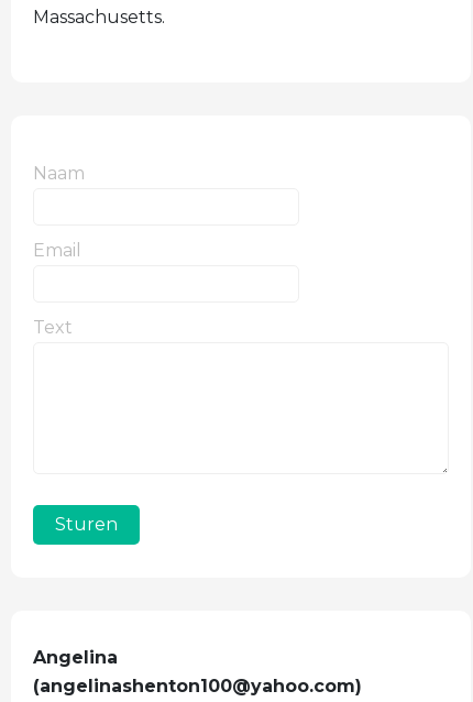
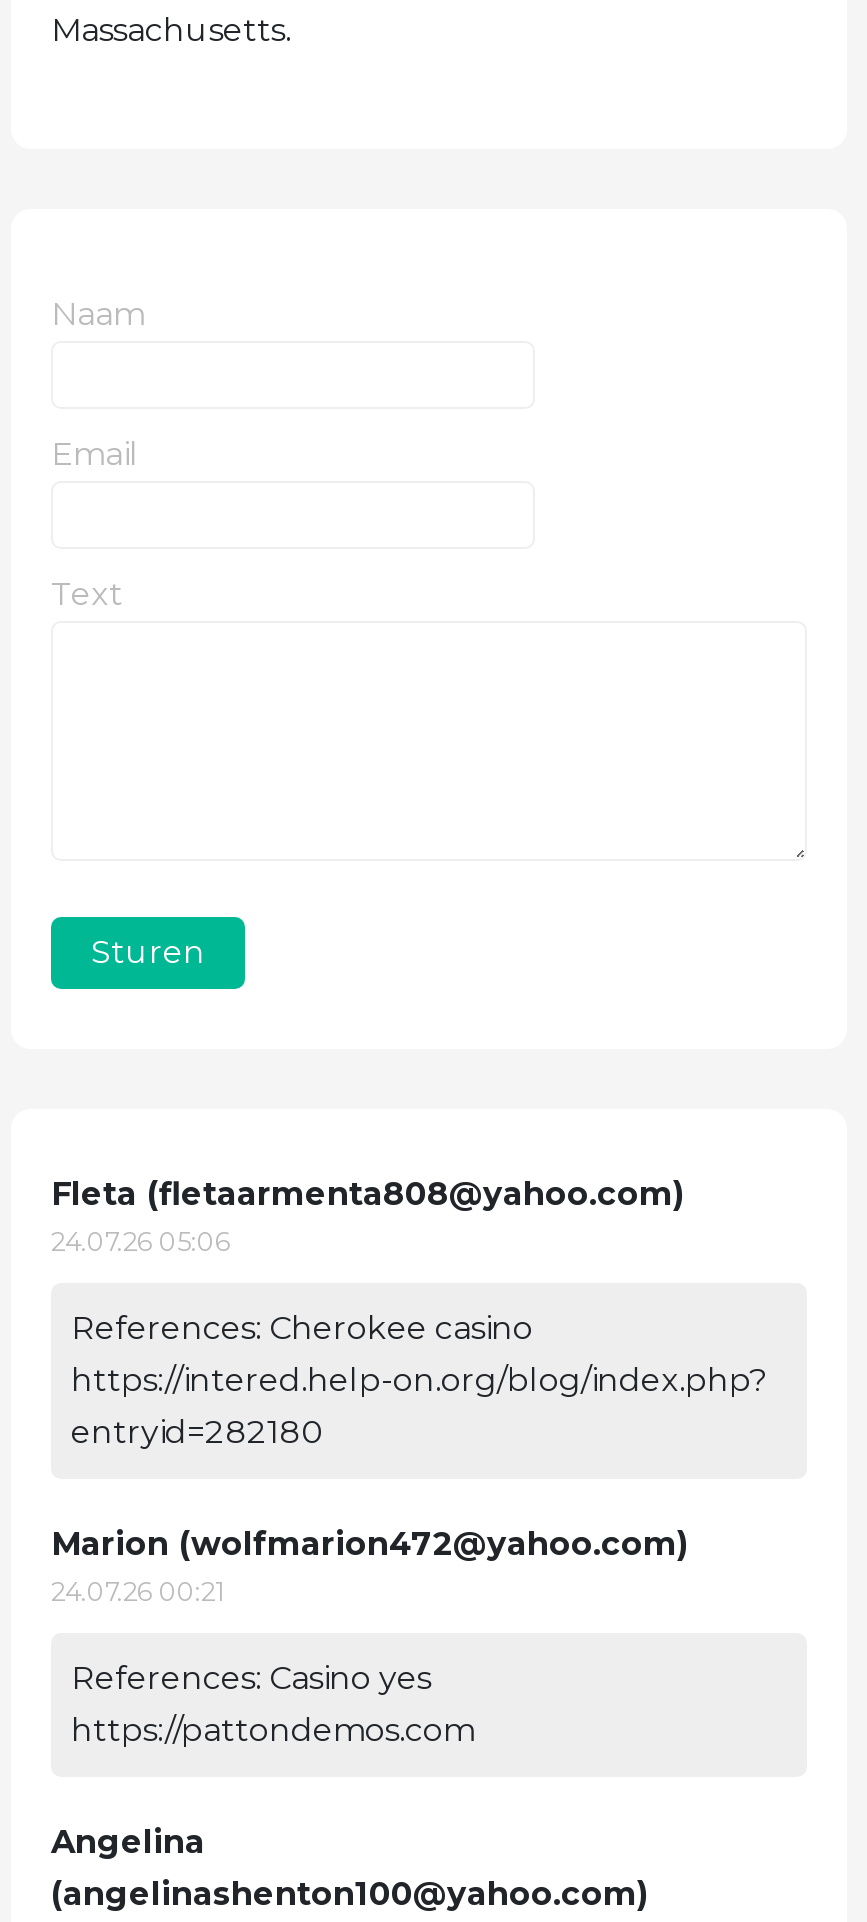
none -> [51,1175,767,1749] Fleta (fletaarmenta808@yahoo.com) | 24.07.26 05:06 | References: Cherokee casino | https://intered.help-on.org/blog/index.php? | entryid=282180 | Marion (wolfmarion472@yahoo.com) | 24.07.26 00:21 | References: Casino yes | https://pattondemos.com

